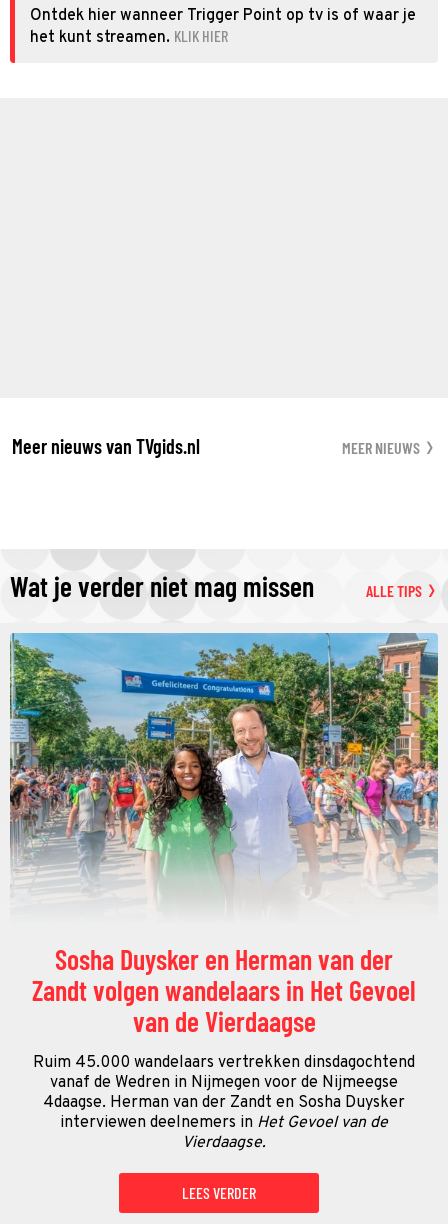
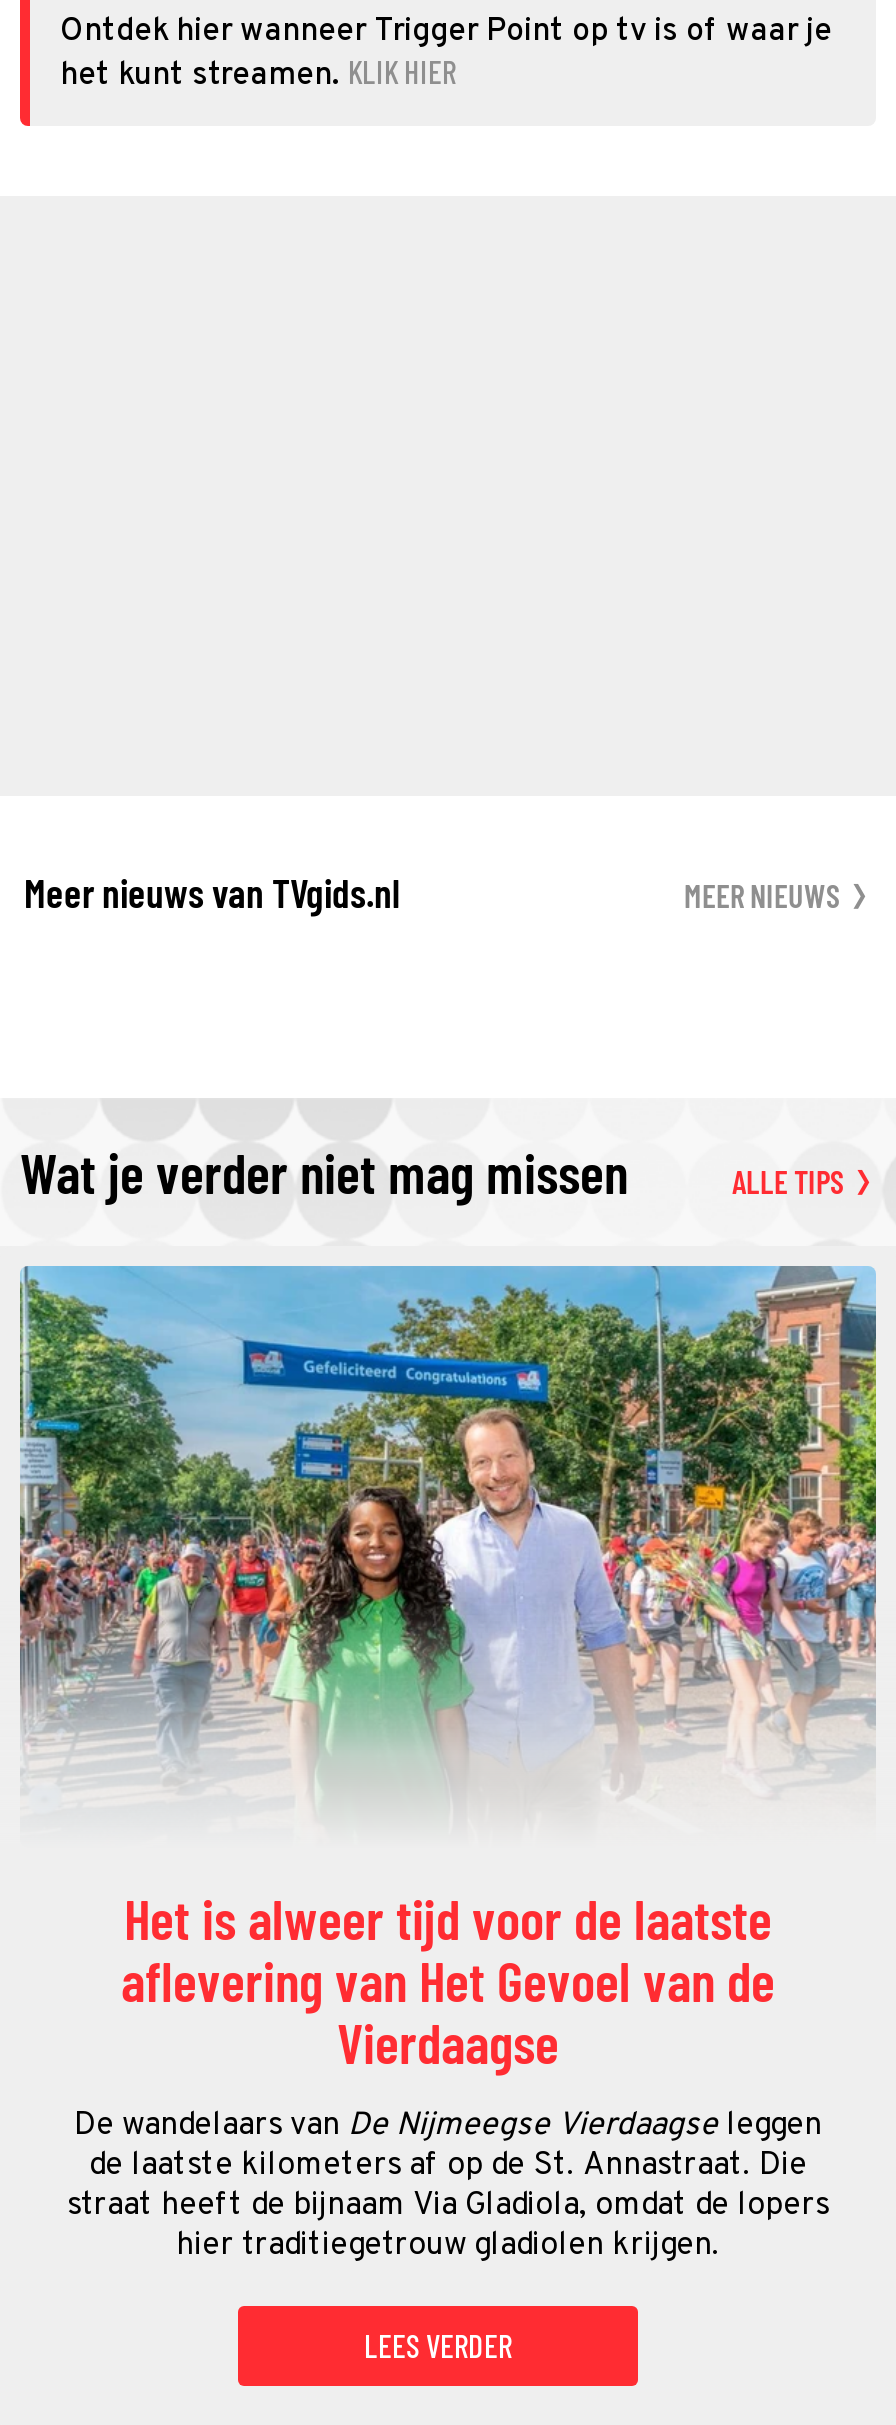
[32,942,416,1153] Sosha Duysker en Herman van der | Zandt volgen wandelaars in Het Gevoel | van de Vierdaagse | Ruim 45.000 wandelaars vertrekken dinsdagochtend | vanaf de Wedren in Nijmegen voor de Nijmeegse | 4daagse. Herman van der Zandt en Sosha Duysker | interviewen deelnemers in Het Gevoel van de | Vierdaagse. -> [67,1884,829,2266] Het is alweer tijd voor de laatste | aflevering van Het Gevoel van de | Vierdaagse | De wandelaars van De Nijmeegse Vierdaagse leggen | de laatste kilometers af op de St. Annastraat. Die | straat heeft de bijnaam Via Gladiola, omdat de lopers | hier traditiegetrouw gladiolen krijgen.

